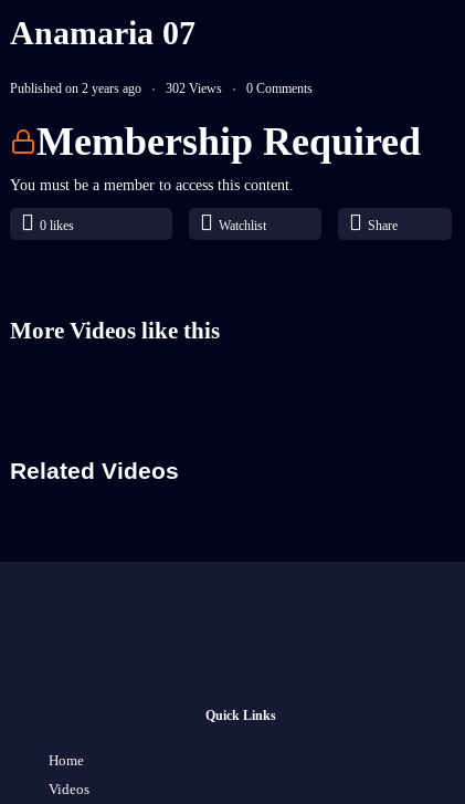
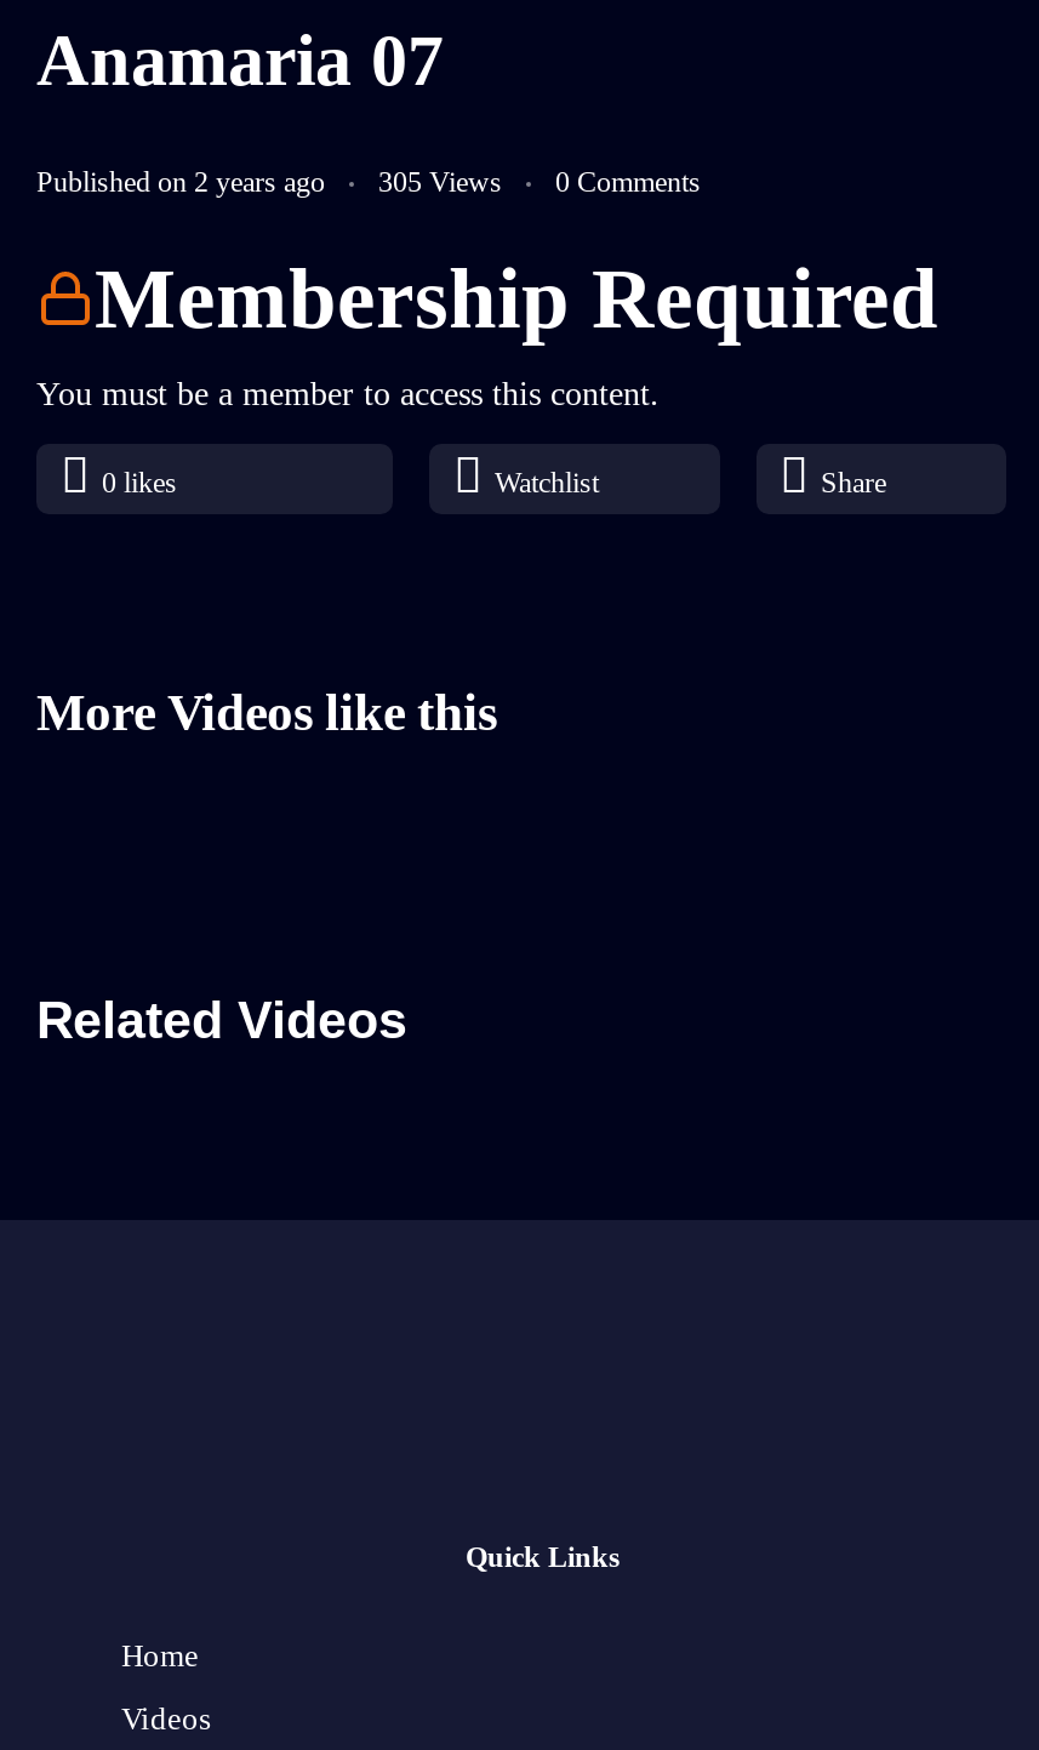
[10,81,313,96] Published on 2 years ago 302 Views 0 Comments -> [36,165,701,199] Published on 2 years ago 305 Views 0 Comments

